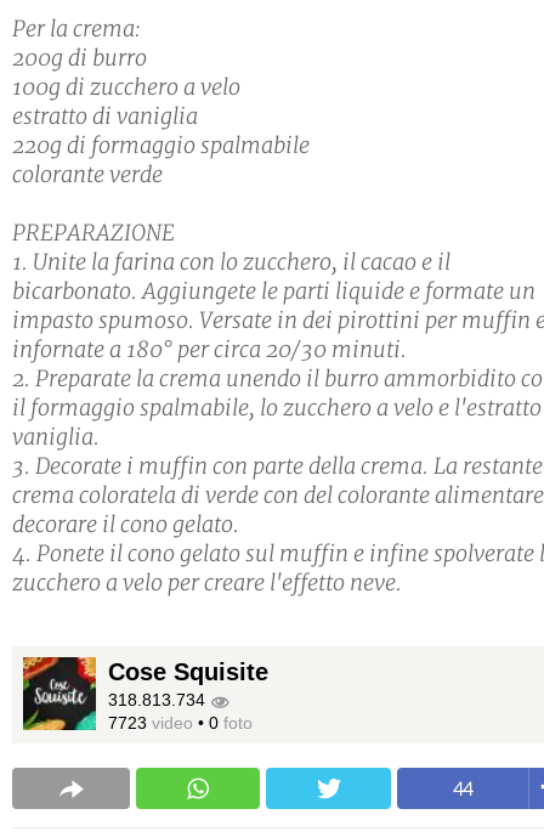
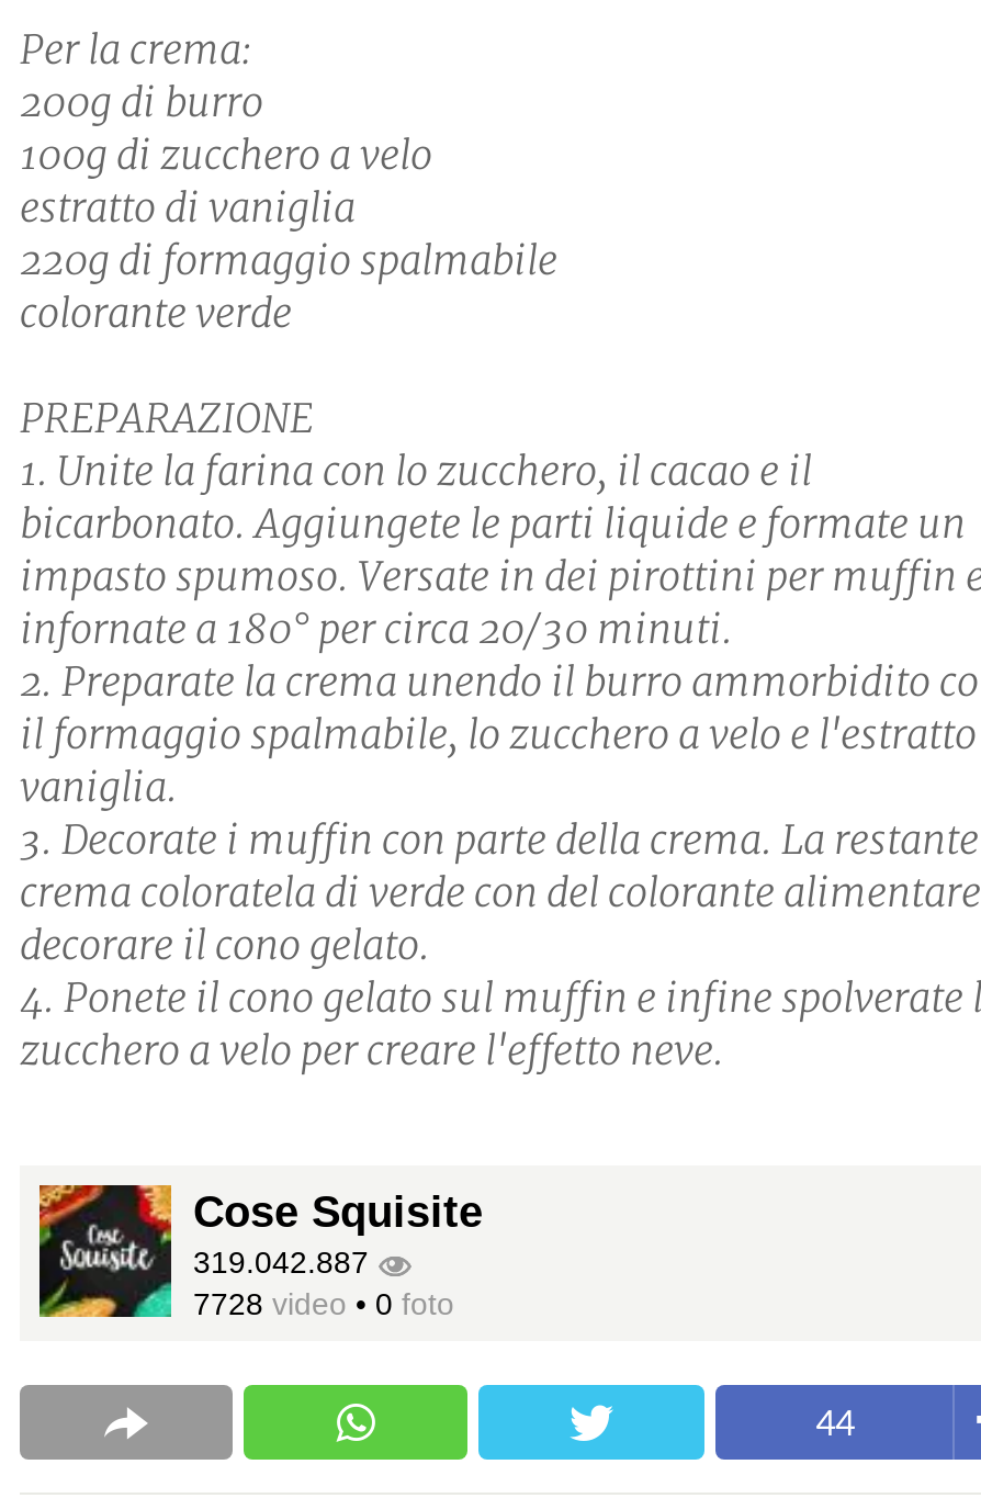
[108,690,205,710] 318.813.734 -> [193,1245,369,1280] 319.042.887
[108,713,253,732] 7723 video • 0 foto -> [193,1285,454,1320] 7728 video • 0 foto

